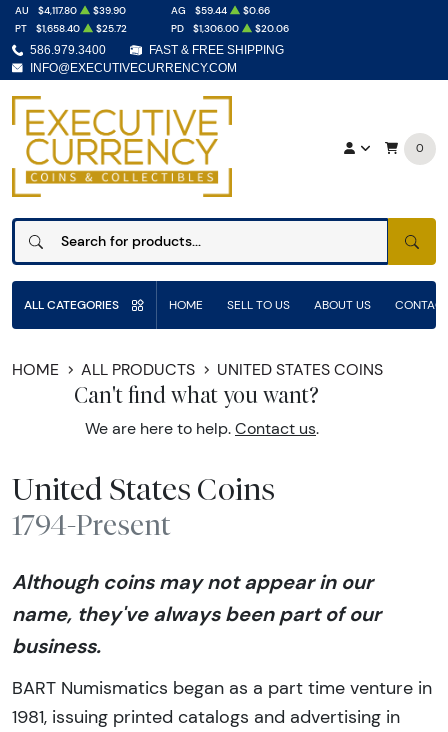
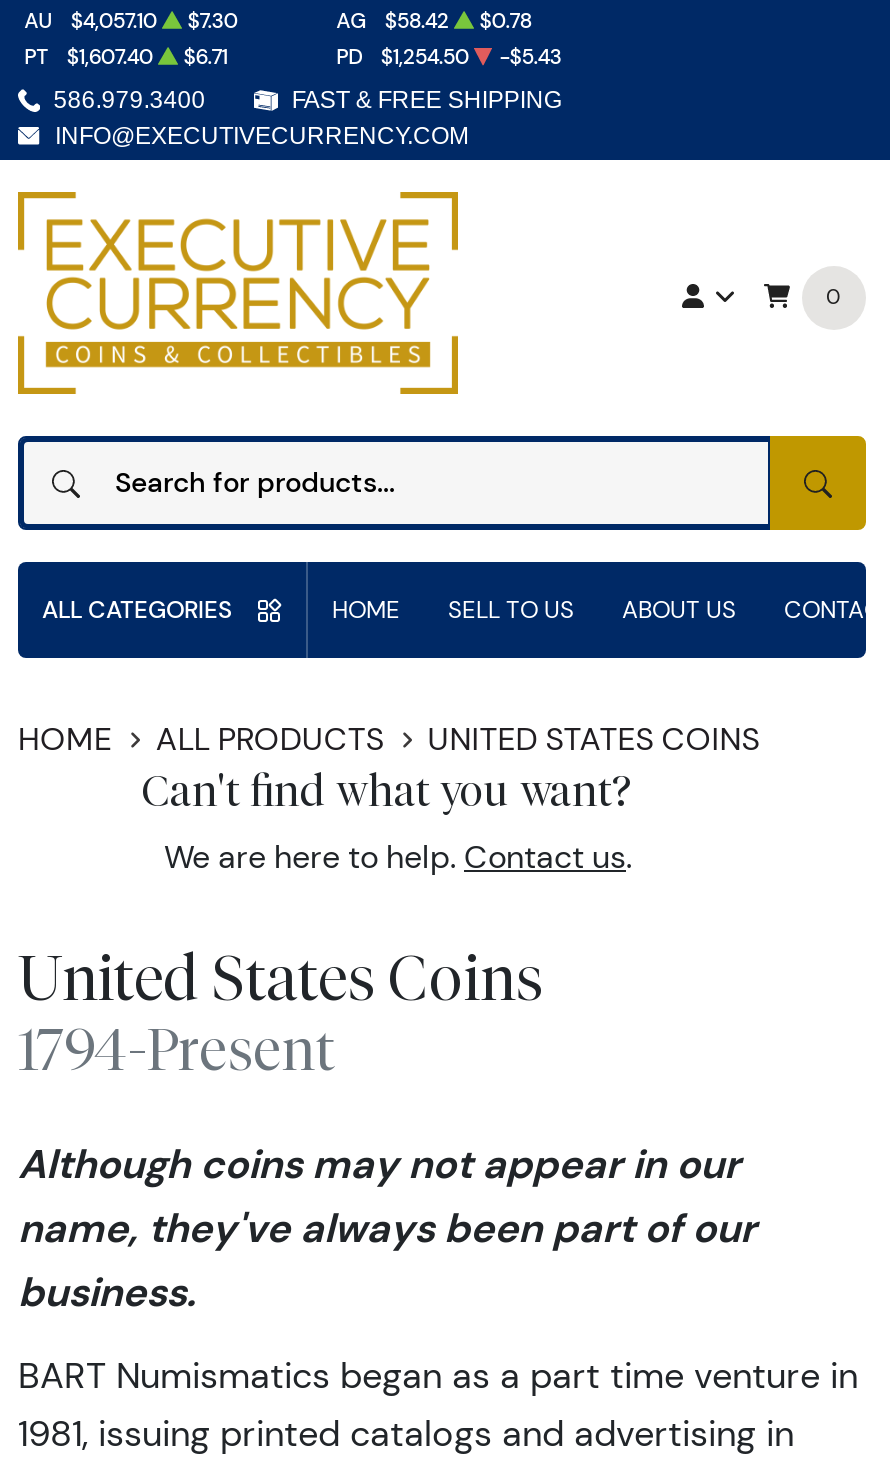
[38,4,77,17] $4,117.80 -> [71,7,157,33] $4,057.10
[93,4,126,17] $39.90 -> [188,7,238,33] $7.30
[195,4,227,17] $59.44 -> [385,7,449,33] $58.42
[243,4,270,17] $0.66 -> [480,7,532,33] $0.78
[36,22,80,35] $1,658.40 -> [67,44,153,70] $1,607.40
[96,22,127,35] $25.72 -> [184,44,228,70] $6.71
[193,22,239,35] $1,306.00 -> [381,44,469,70] $1,254.50
[255,22,289,35] $20.06 -> [500,44,562,70] -$5.43

